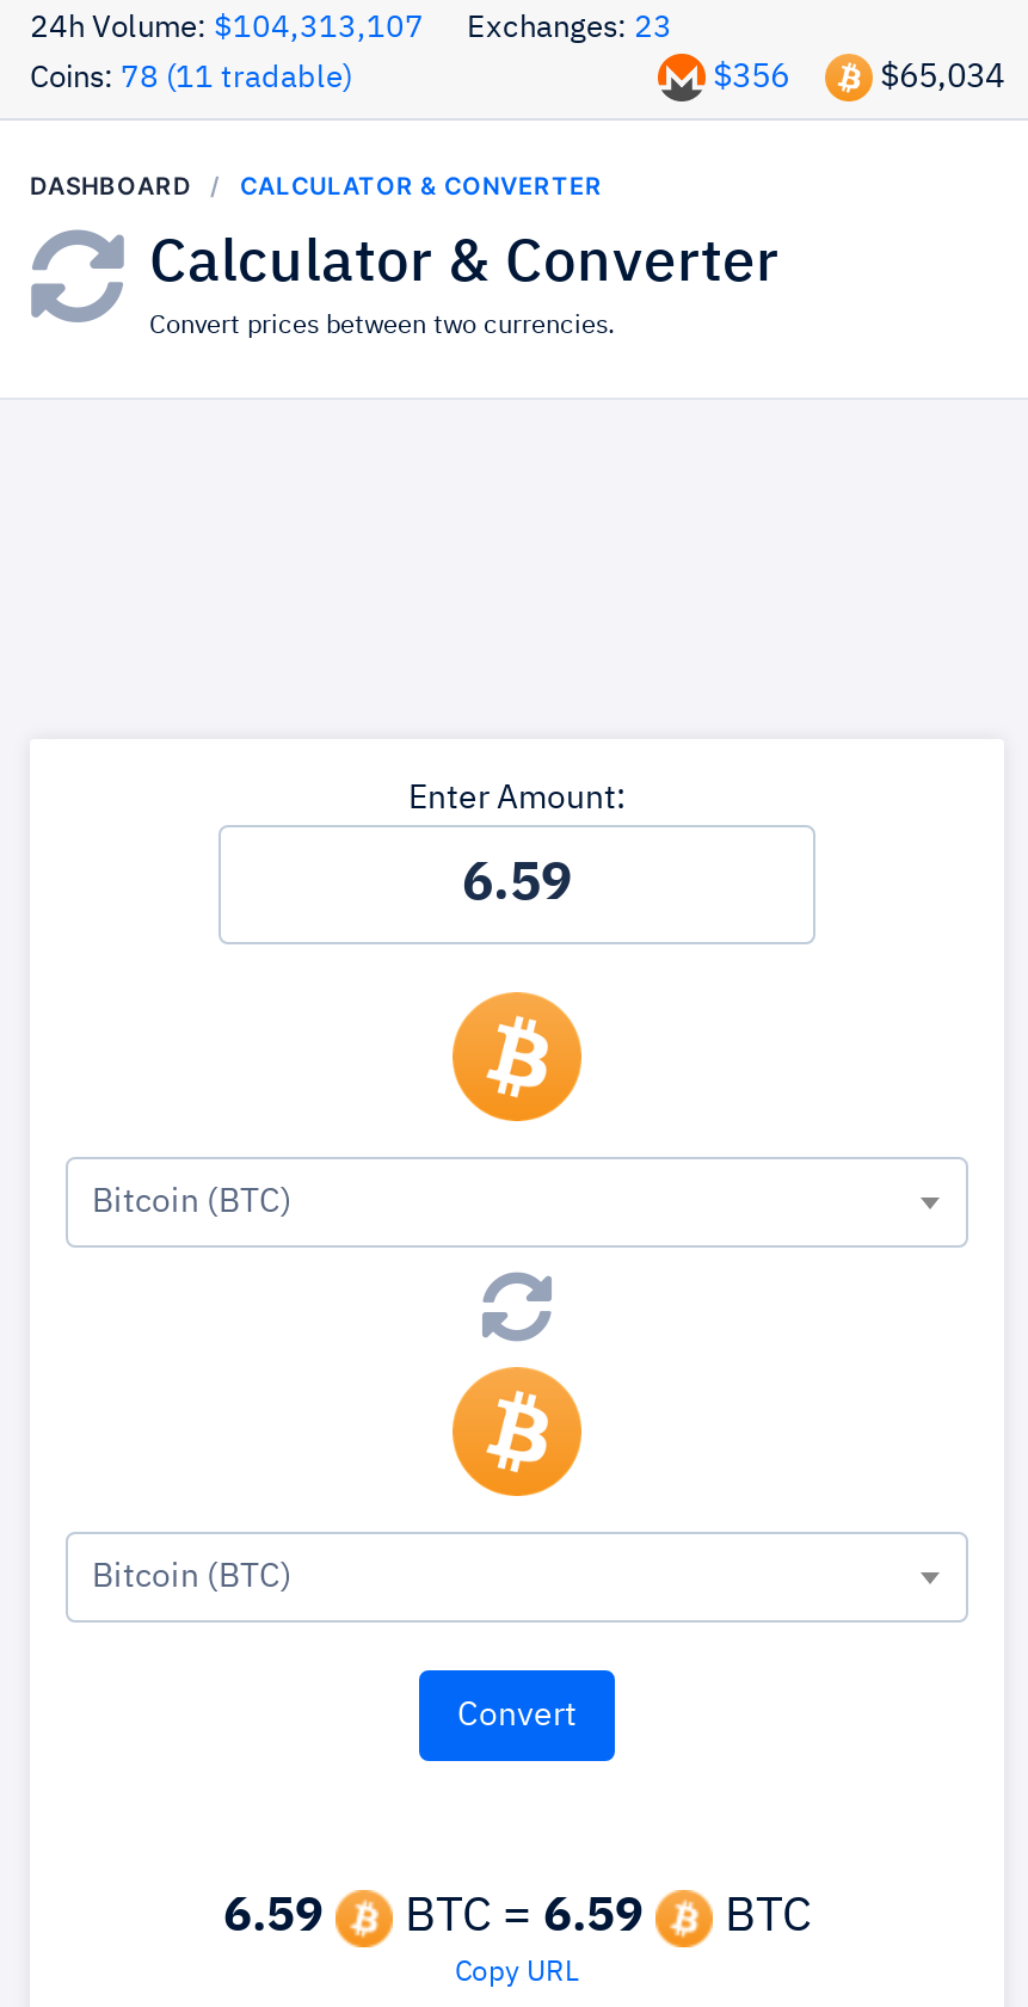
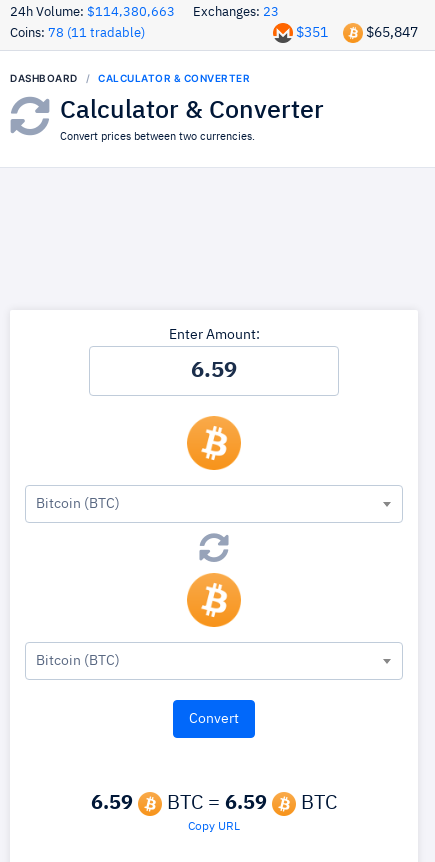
[30,13,672,44] 24h Volume: $104,313,107 Exchanges: 23 -> [10,6,279,19] 24h Volume: $114,380,663 Exchanges: 23
[713,61,789,94] $356 -> [296,26,328,40] $351
[880,61,1004,94] $65,034 -> [366,26,418,40] $65,847

